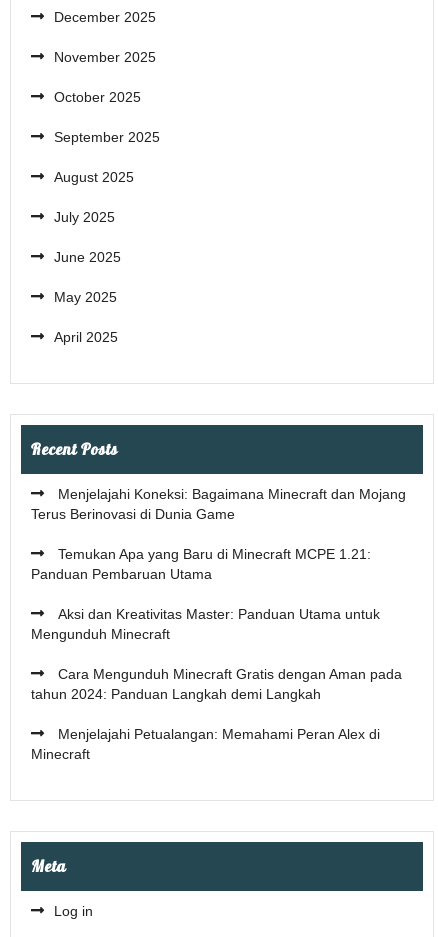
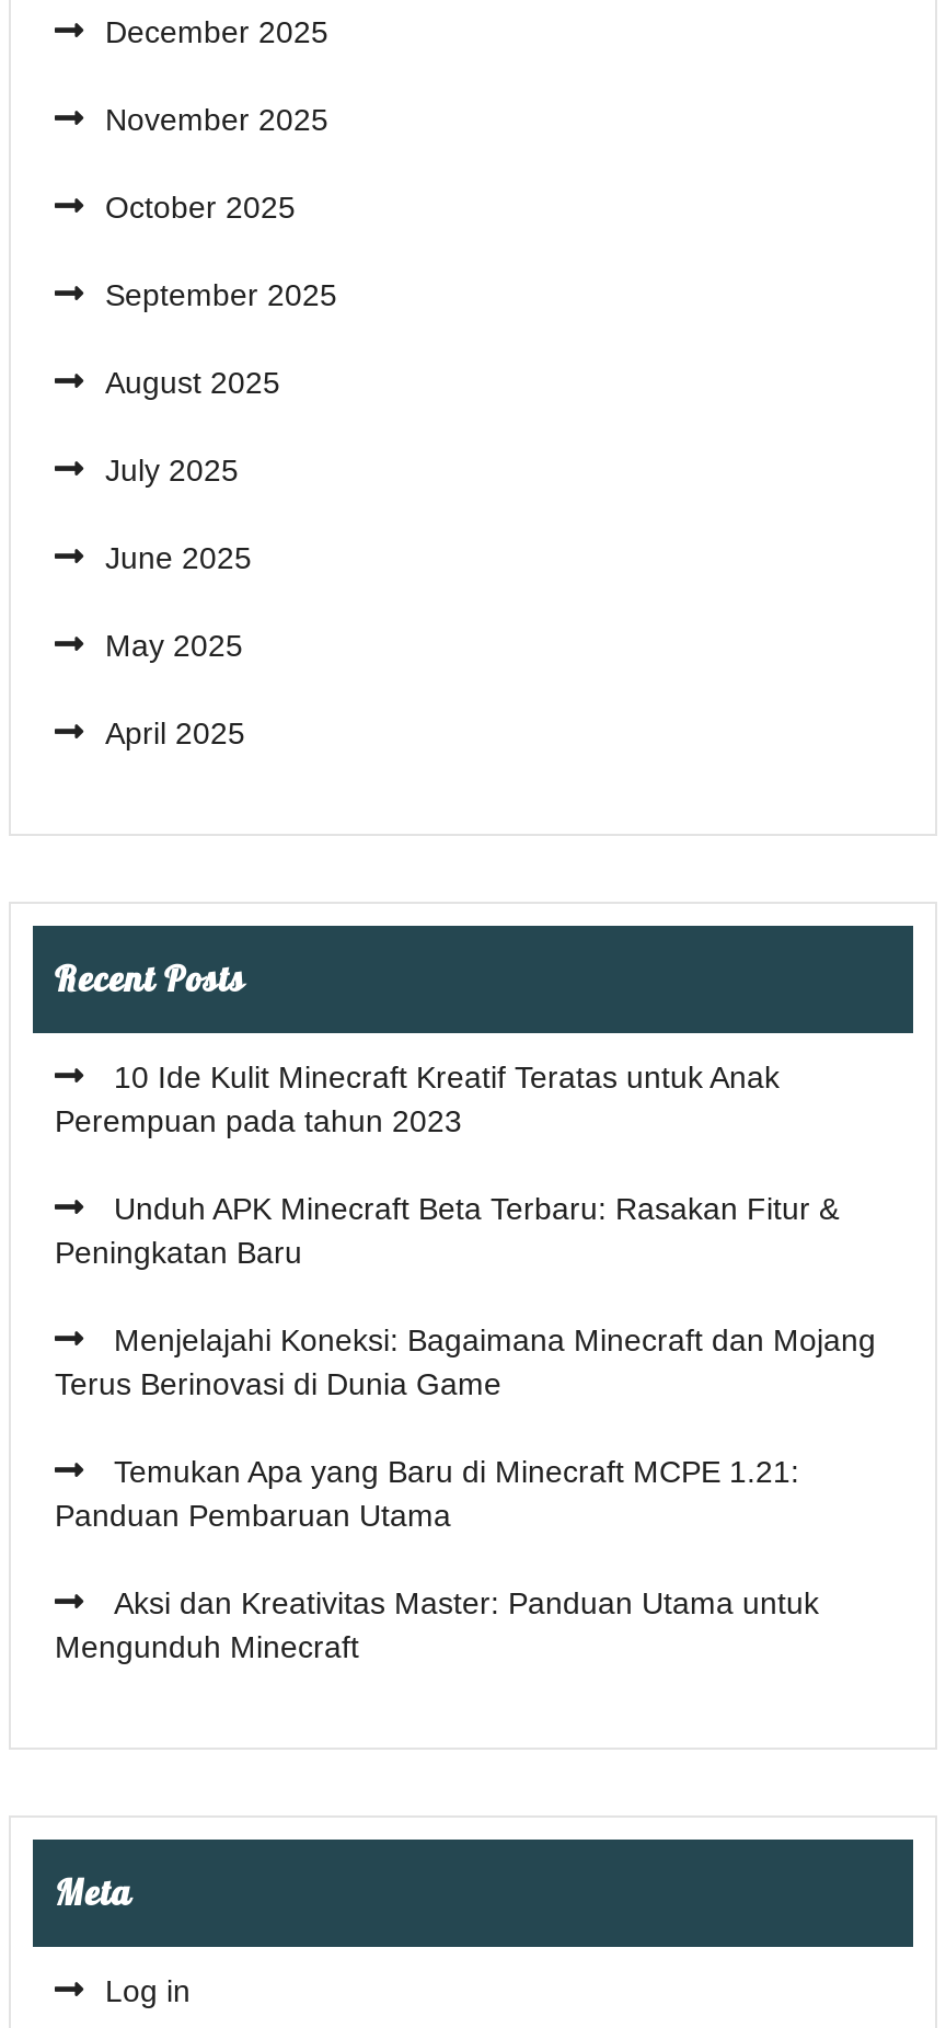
none -> [55,1059,839,1270] 10 Ide Kulit Minecraft Kreatif Teratas untuk Anak | Perempuan pada tahun 2023 | Unduh APK Minecraft Beta Terbaru: Rasakan Fitur & | Peningkatan Baru
moved [31,486,406,642] -> [55,1322,876,1664]: Menjelajahi Koneksi: Bagaimana Minecraft dan Mojang | Terus Berinovasi di Dunia Game | Temukan Apa yang Baru di Minecraft MCPE 1.21: | Panduan Pembaruan Utama | Aksi dan Kreativitas Master: Panduan Utama untuk | Mengunduh Minecraft
[31,666,402,762] Cara Mengunduh Minecraft Gratis dengan Aman pada | tahun 2024: Panduan Langkah demi Langkah | Menjelajahi Petualangan: Memahami Peran Alex di | Minecraft -> none

